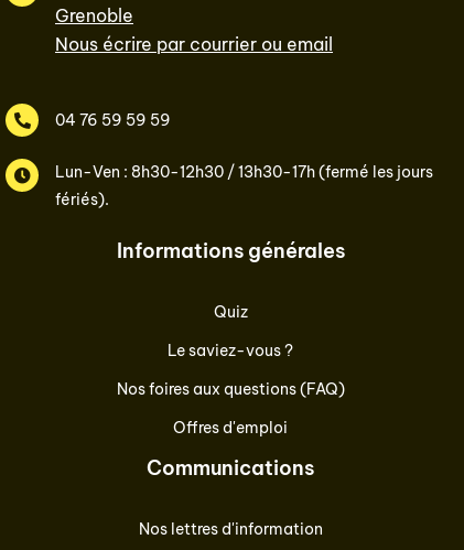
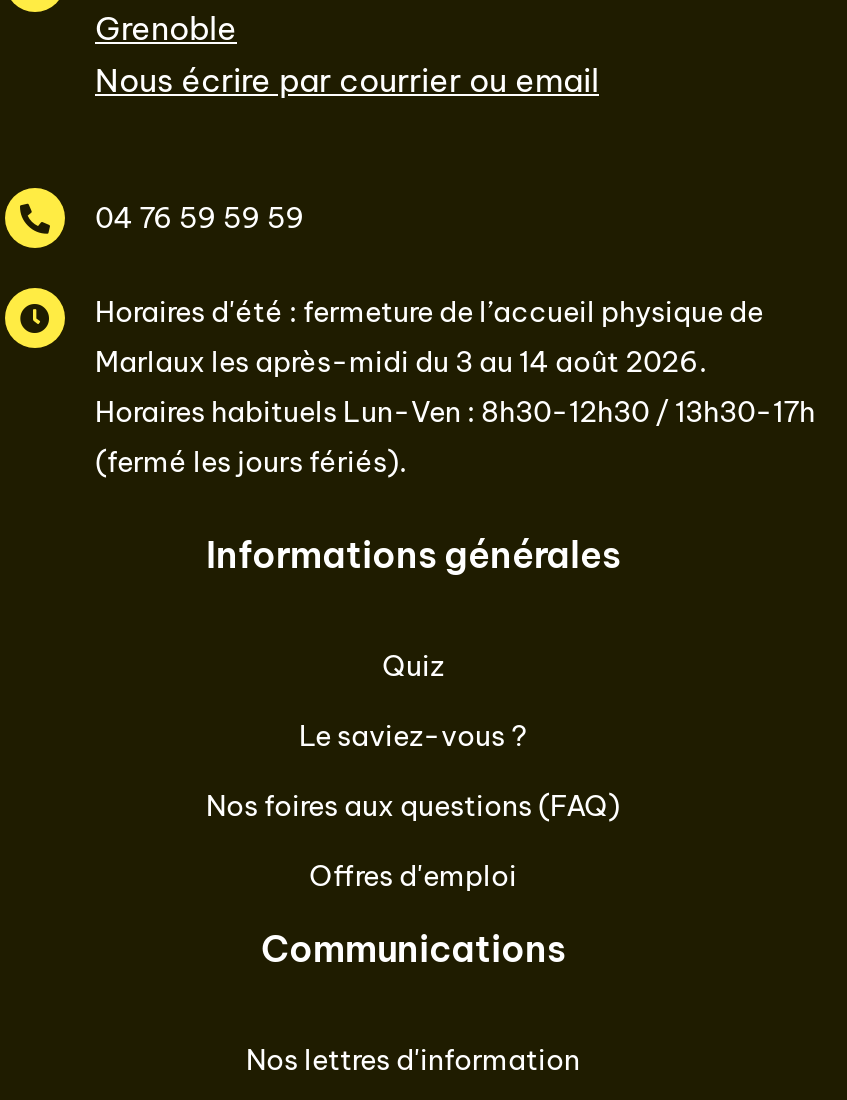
[55,162,433,209] Lun-Ven : 8h30-12h30 / 13h30-17h (fermé les jours | fériés). -> [95,294,815,480] Horaires d'été : fermeture de l’accueil physique de | Marlaux les après-midi du 3 au 14 août 2026. | Horaires habituels Lun-Ven : 8h30-12h30 / 13h30-17h | (fermé les jours fériés).

